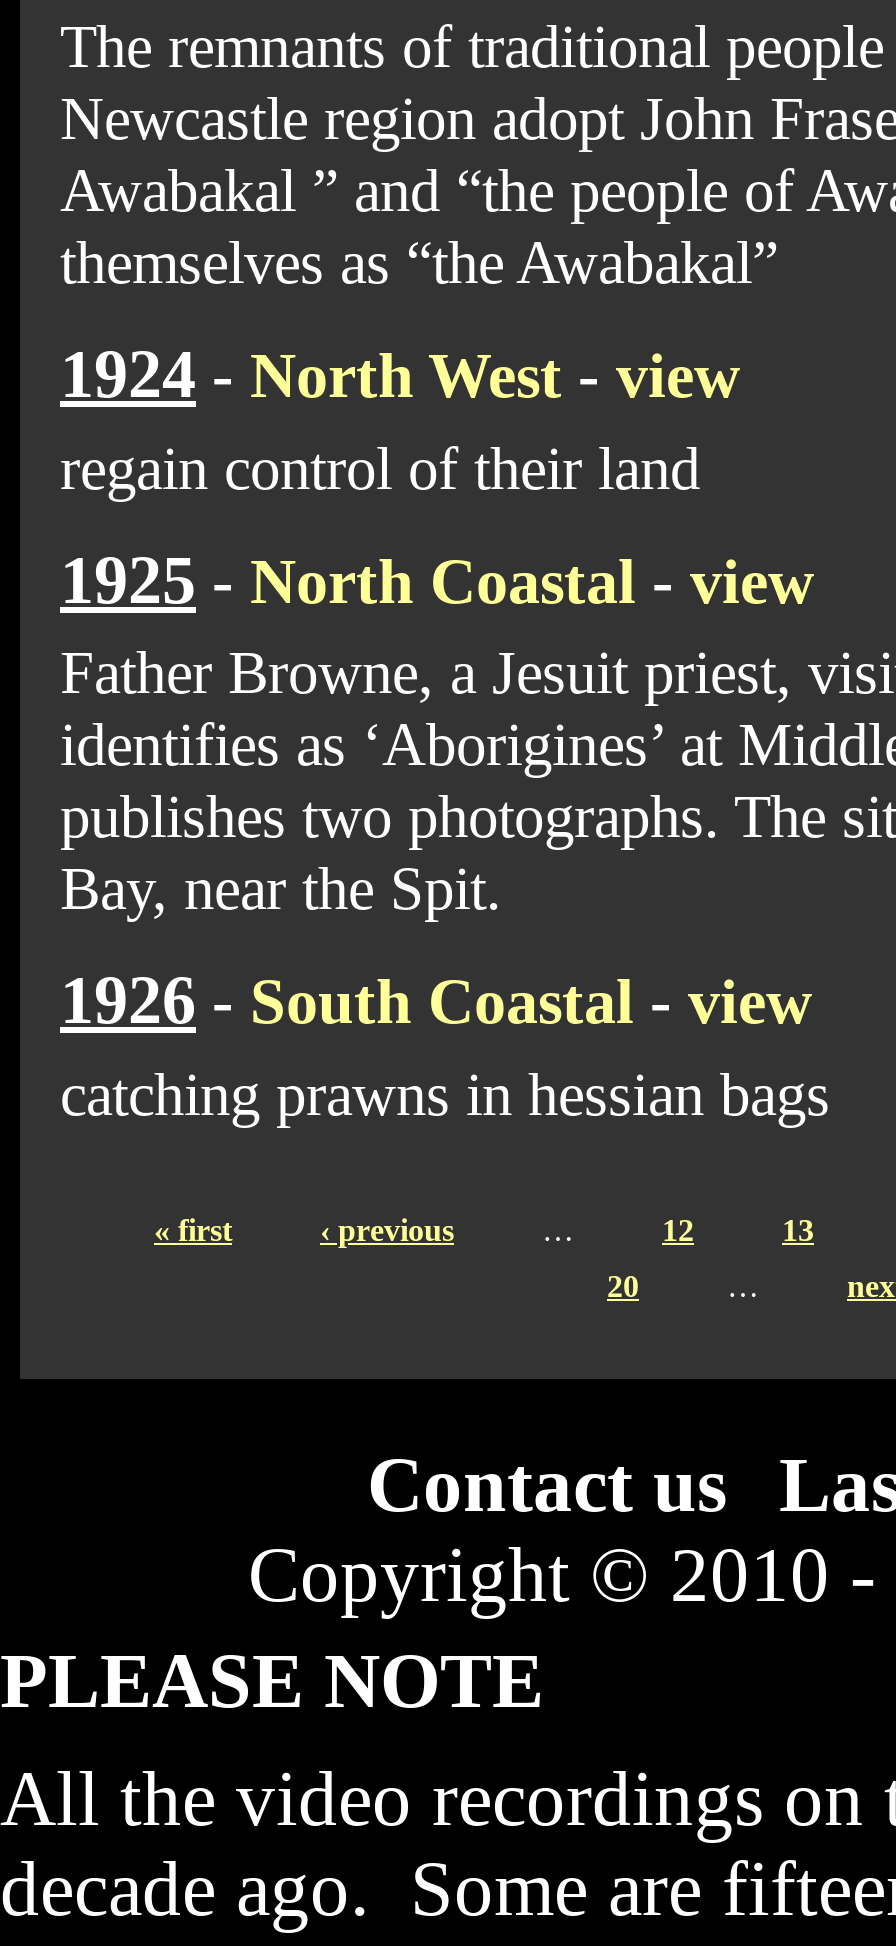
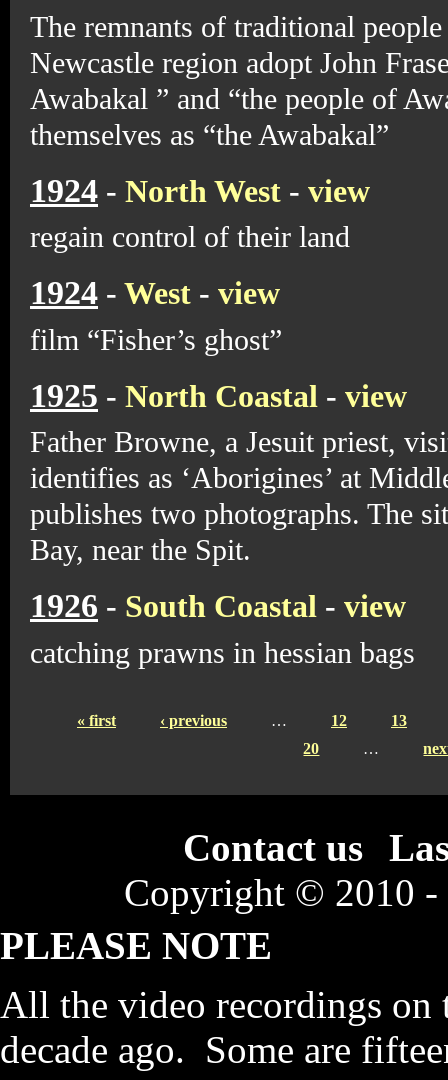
none -> [30,274,282,357] 1924 - West - view | film “Fisher’s ghost”

